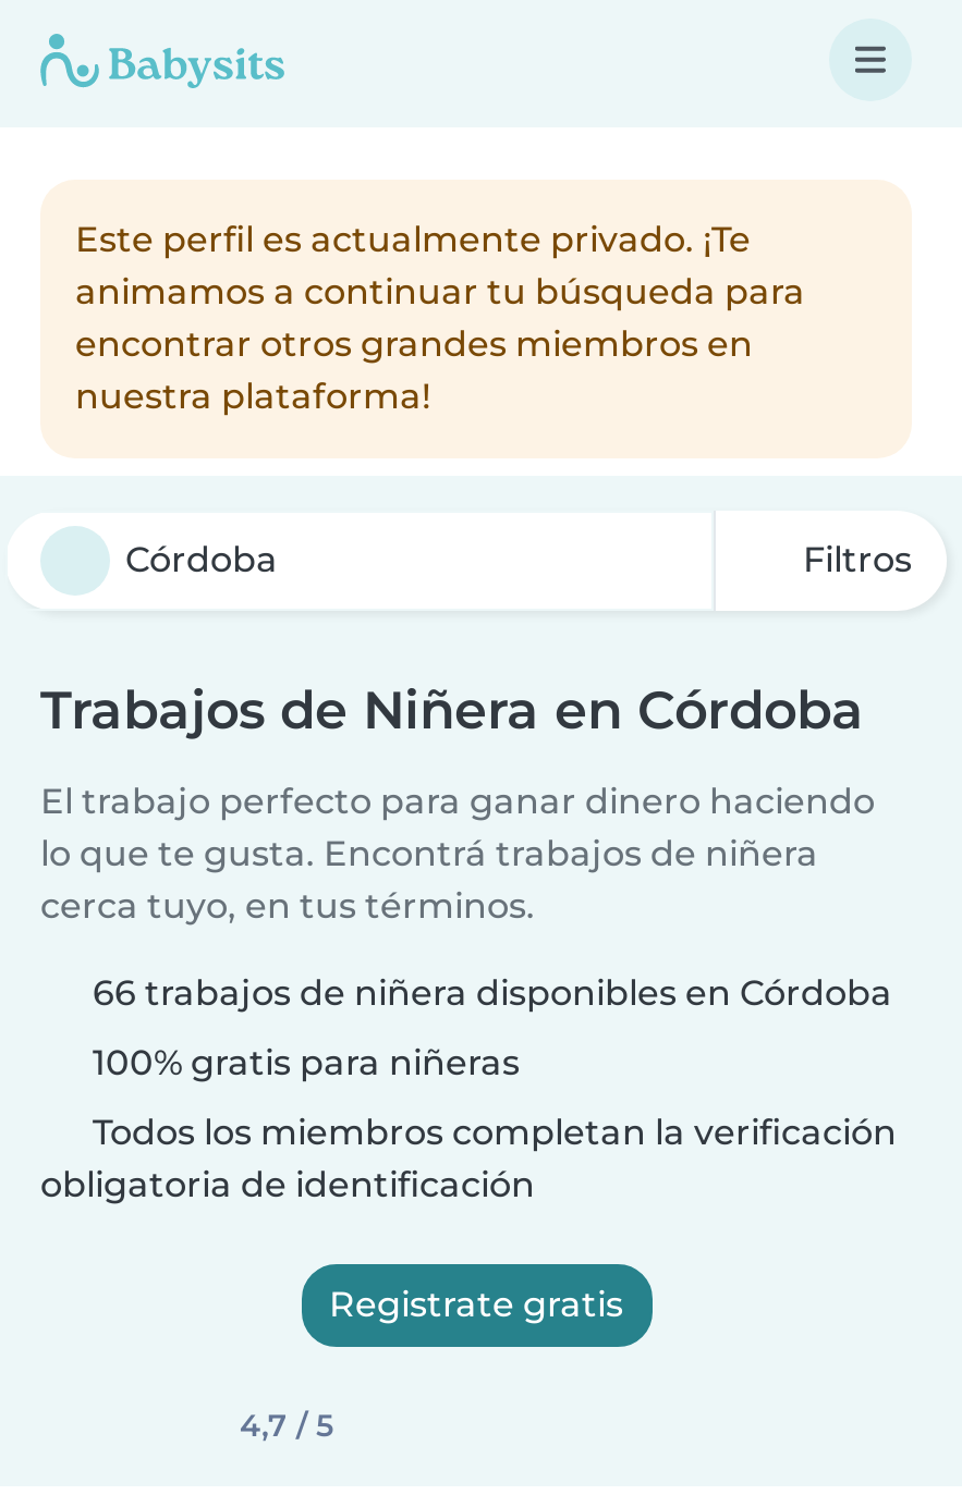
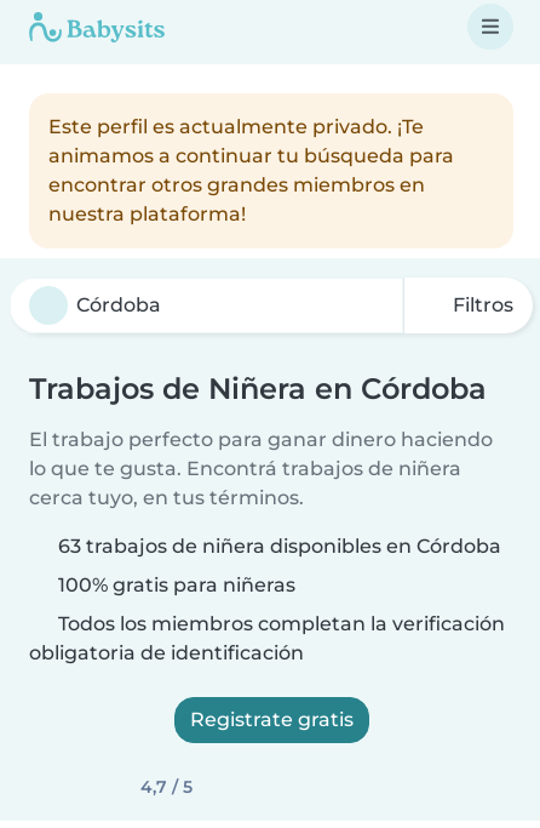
[93,972,892,1014] 66 trabajos de niñera disponibles en Córdoba -> [58,535,501,558] 63 trabajos de niñera disponibles en Córdoba

